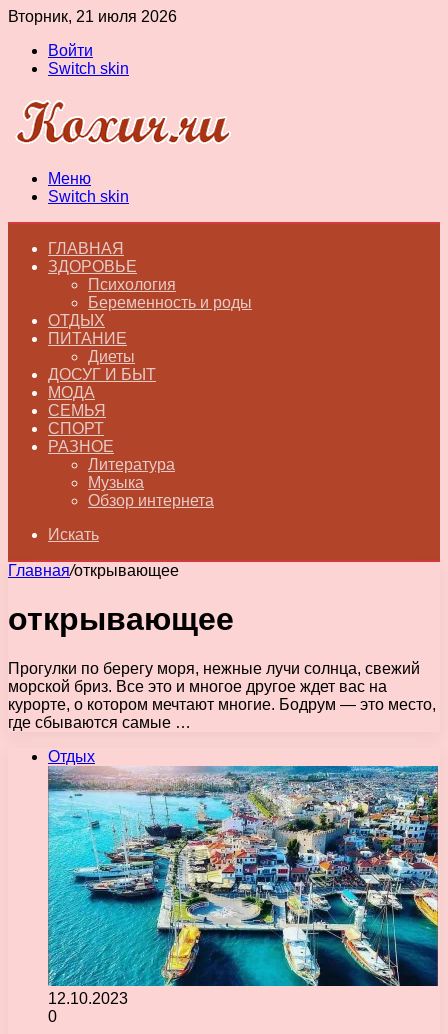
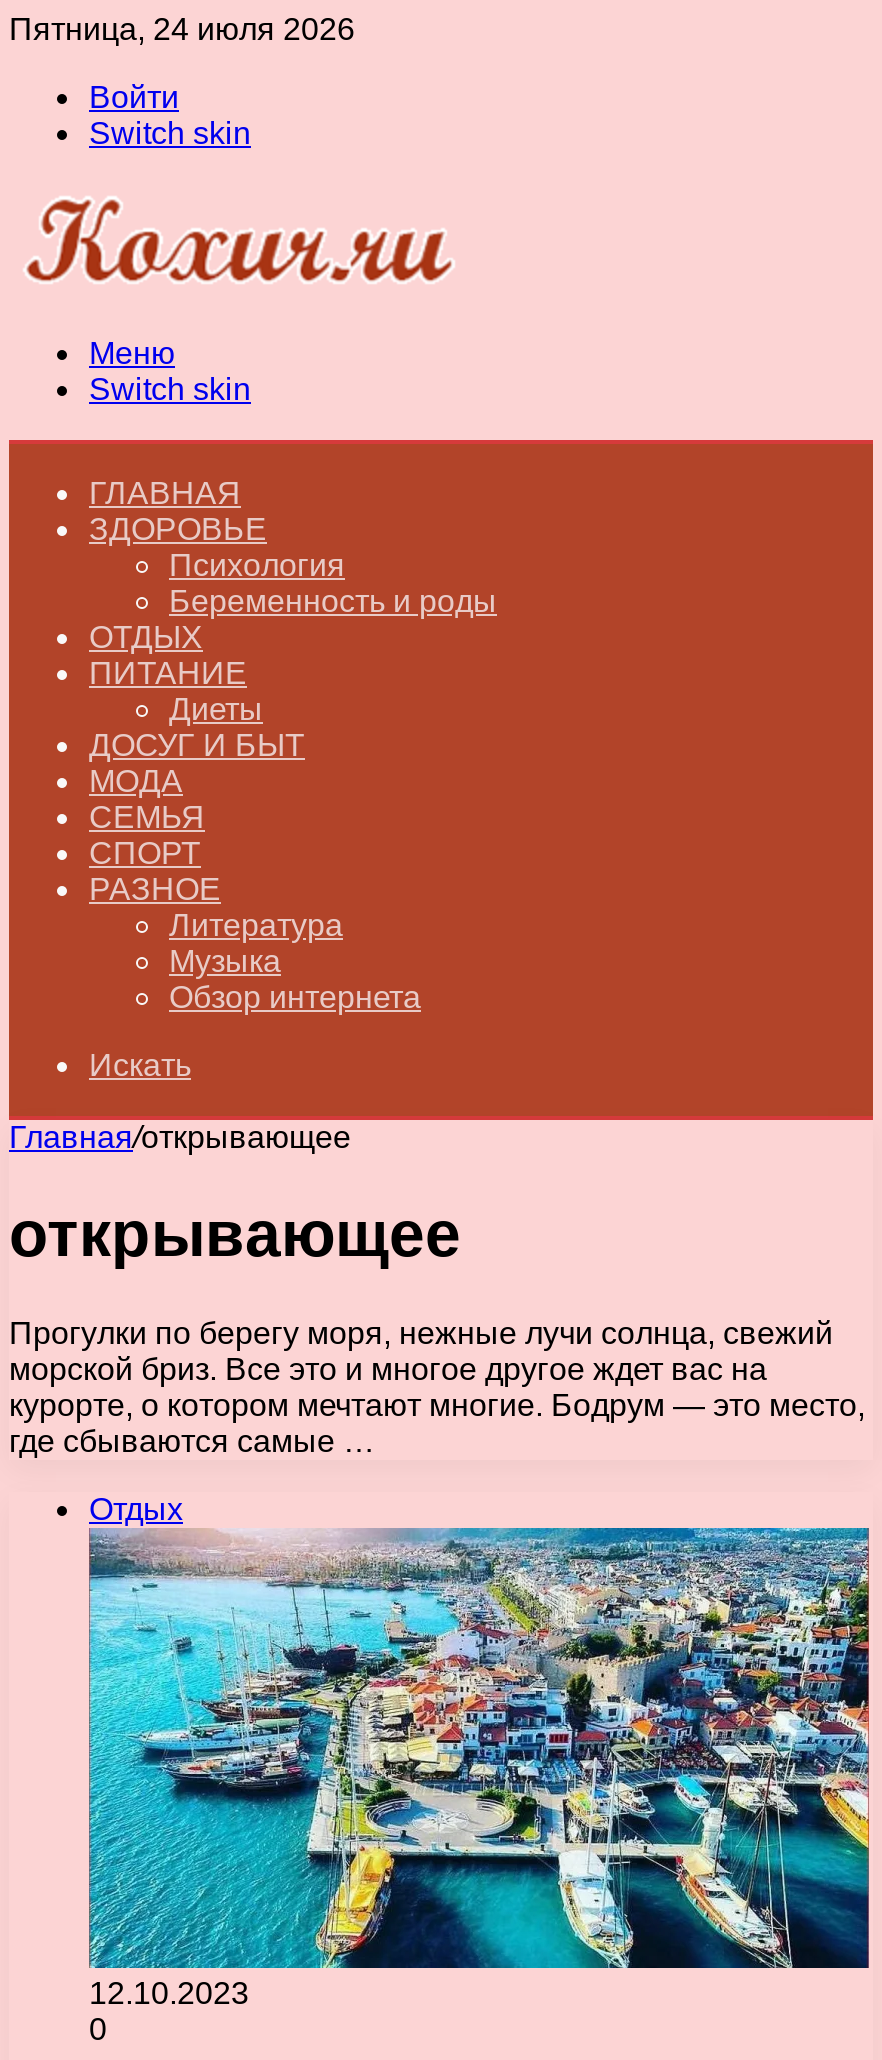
[8,8,177,25] Вторник, 21 июля 2026 -> [9,12,355,46] Пятница, 24 июля 2026

